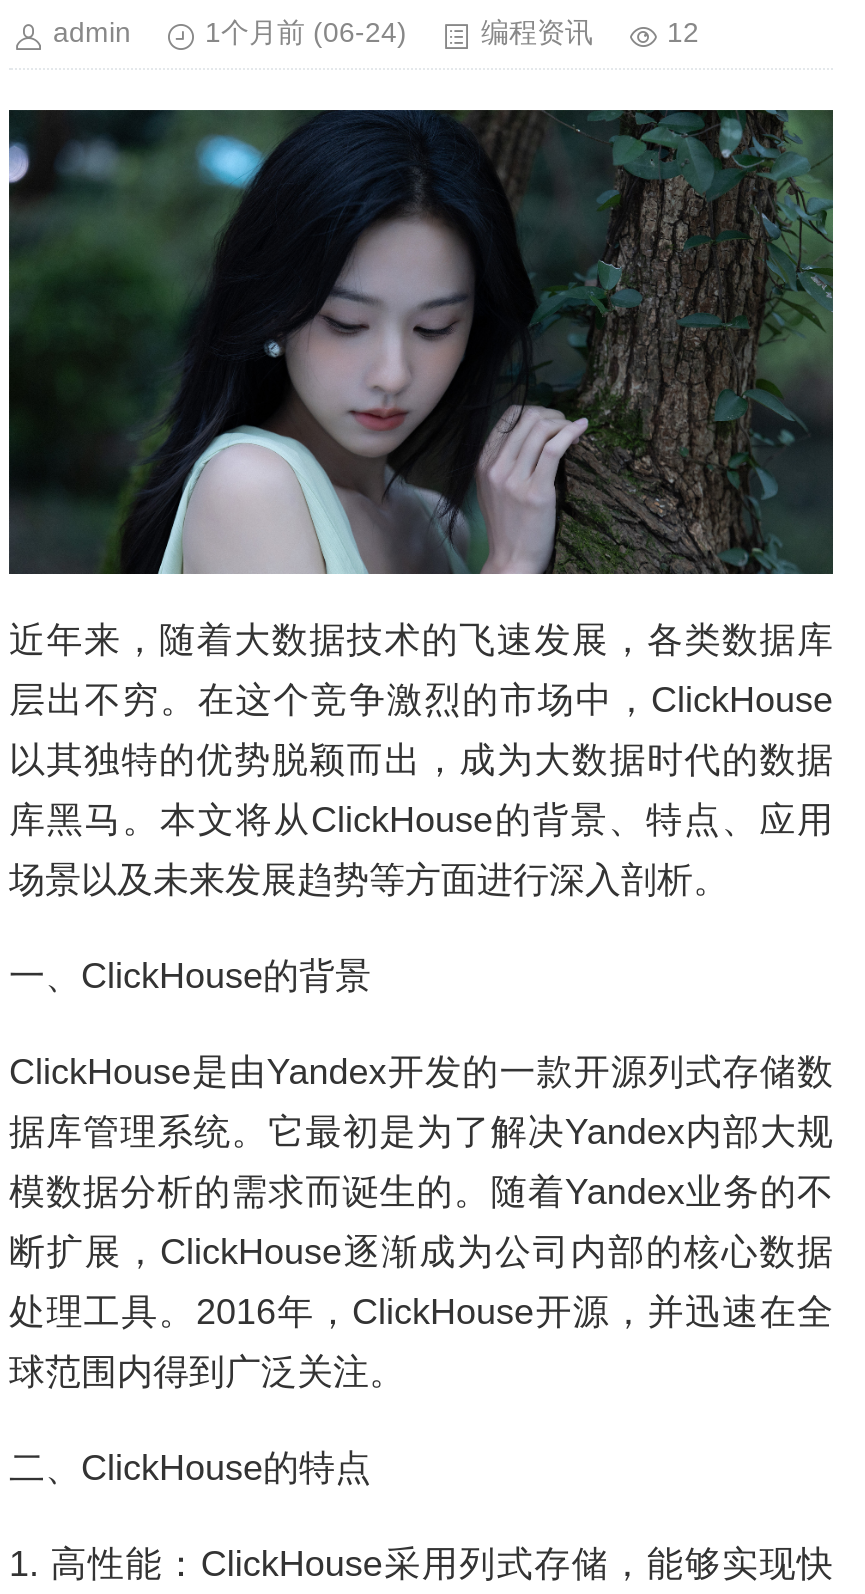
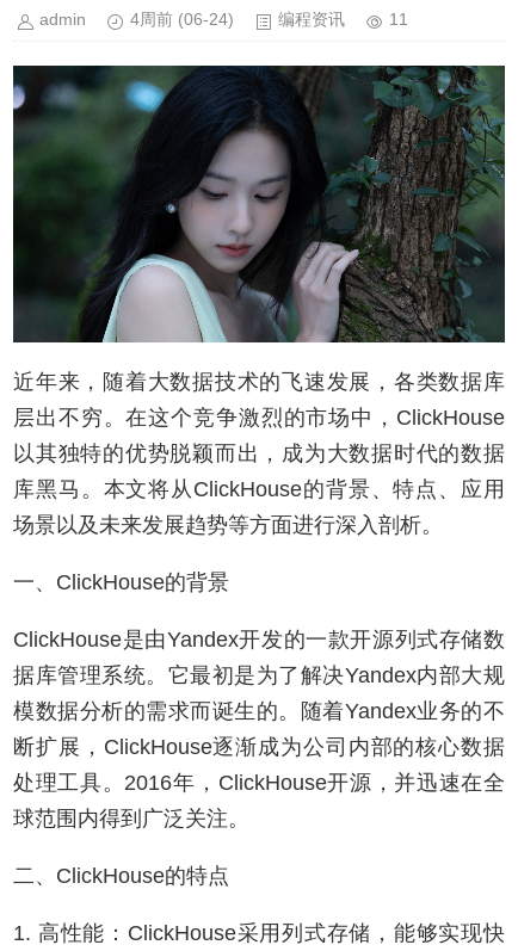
[205,16,407,48] 1个月前(06-24) -> [130,10,234,29] 4周前(06-24)
[667,16,699,48] 12 -> [389,10,408,29] 11

